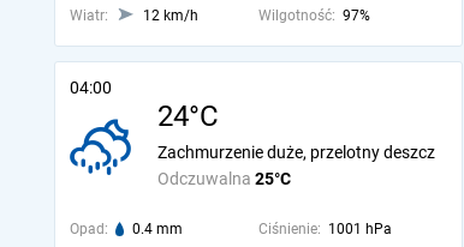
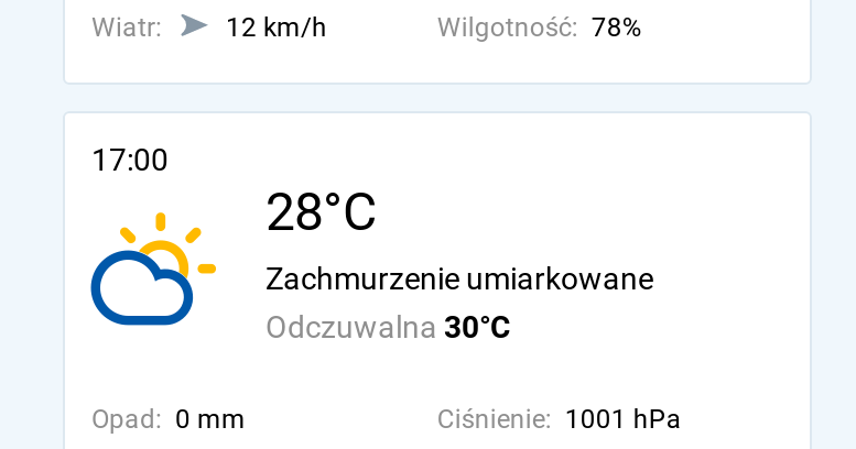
[258,7,370,24] Wilgotność: 97% -> [437,12,642,43] Wilgotność: 78%
[69,78,219,179] [image] | 04:00 | 24°C -> [89,142,378,329] [image] | 17:00 | 28°C
[157,143,435,162] Zachmurzenie duże, przelotny deszcz -> [266,261,653,296] Zachmurzenie umiarkowane
[157,169,291,188] Odczuwalna 25°C -> [266,309,510,344] Odczuwalna 30°C
[70,221,183,237] Opad: | 0.4 mm -> [91,404,246,435] Opad: 0 mm

